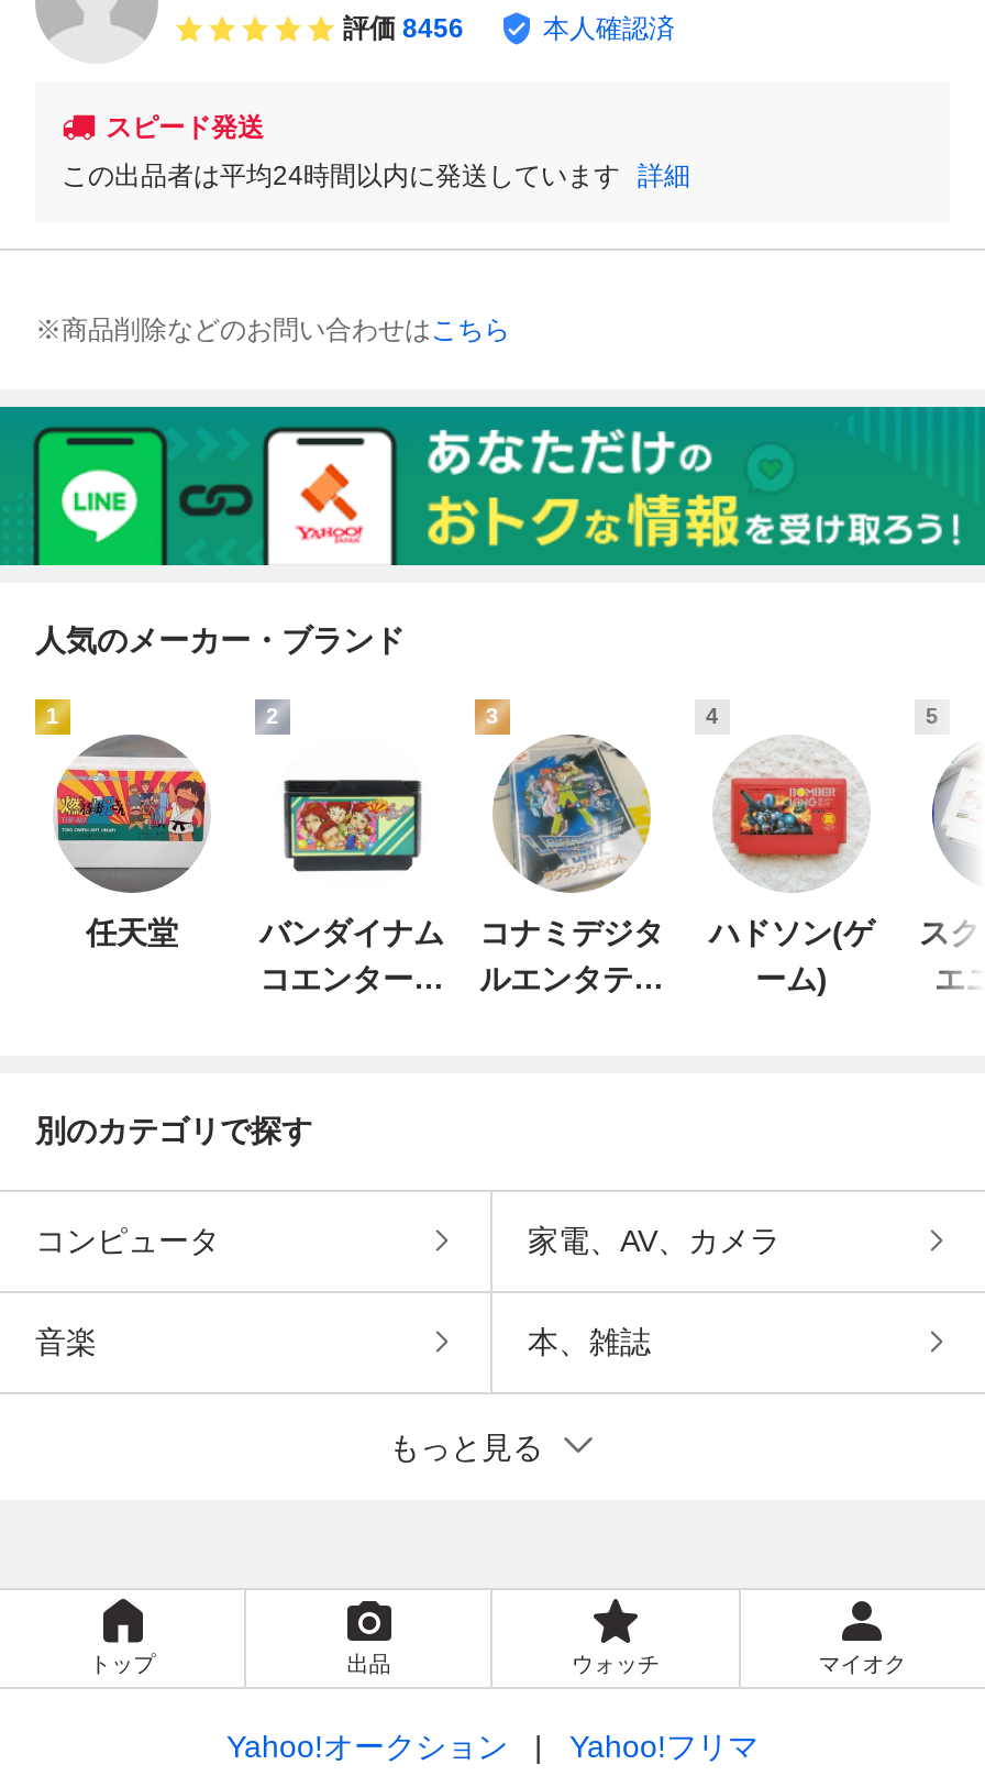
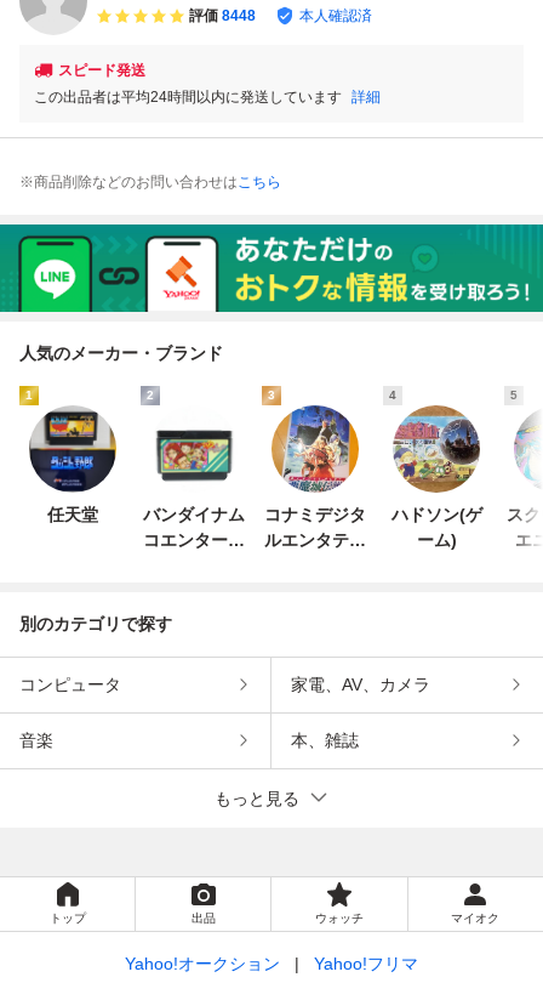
[343,14,464,45] 評価 8456 -> [189,8,256,25] 評価 8448
[55,735,211,891] [image] -> [29,407,118,490] [image]
[495,735,651,889] [image] -> [271,405,358,492] [image]
[717,737,871,891] [image] -> [393,405,481,493] [image]

